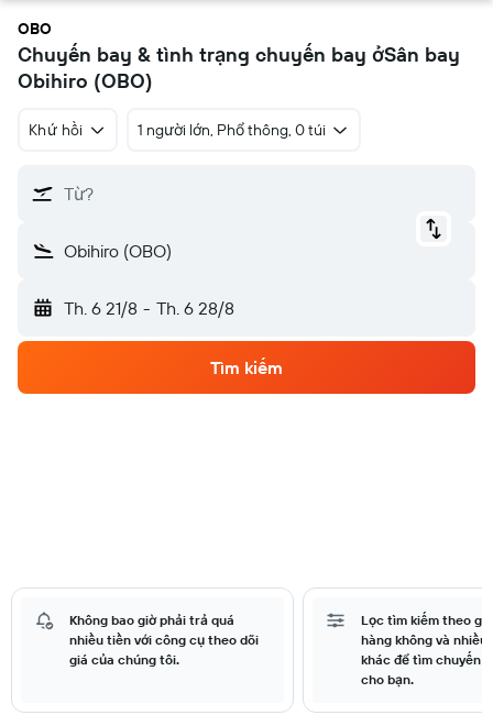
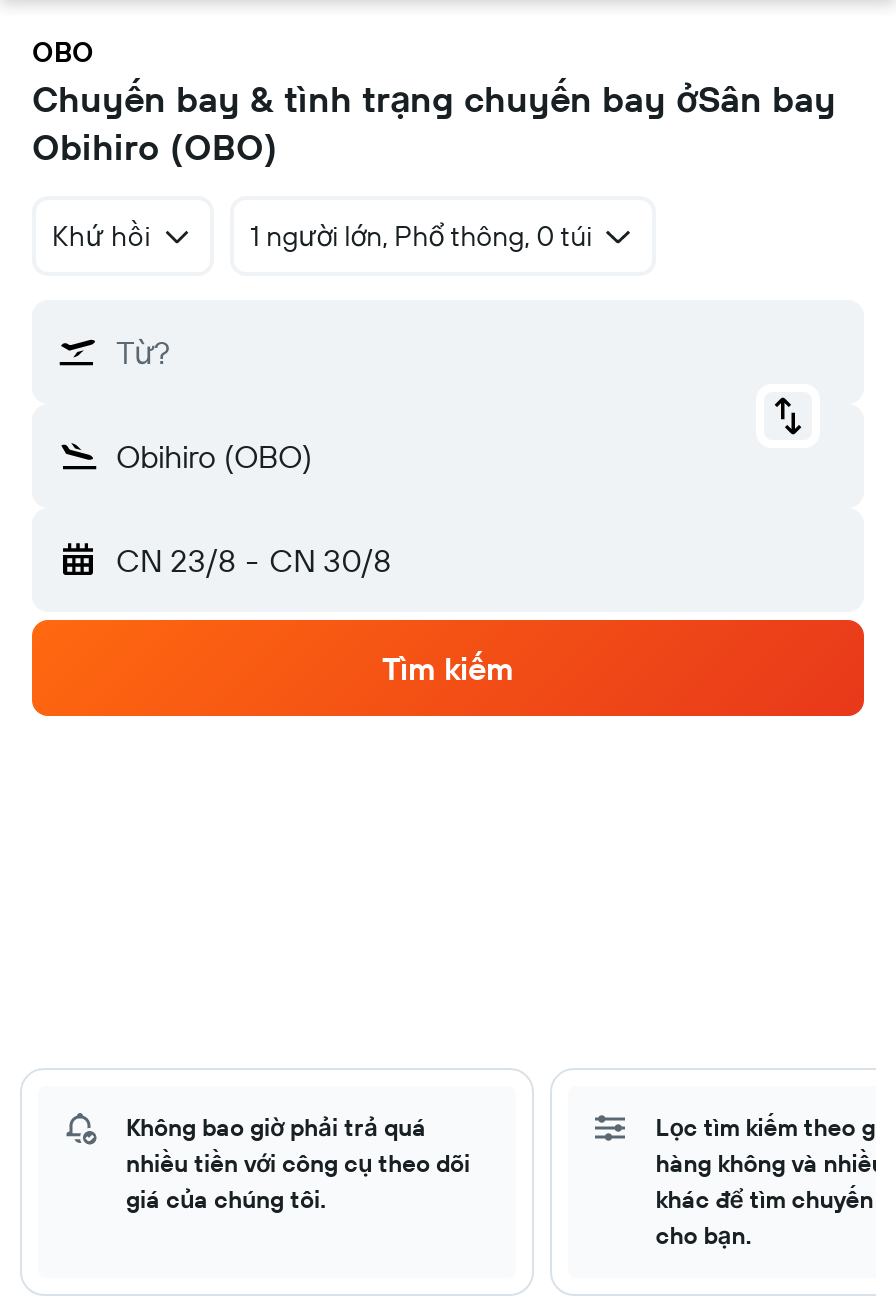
[64,297,234,319] Th. 6 21/8 - Th. 6 28/8 -> [116,540,391,580] CN 23/8 - CN 30/8

